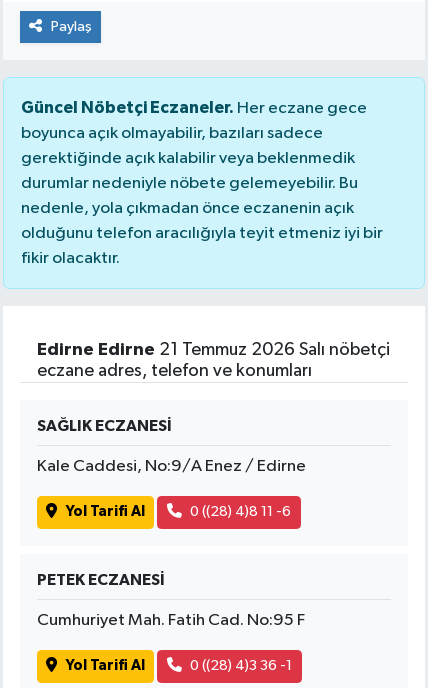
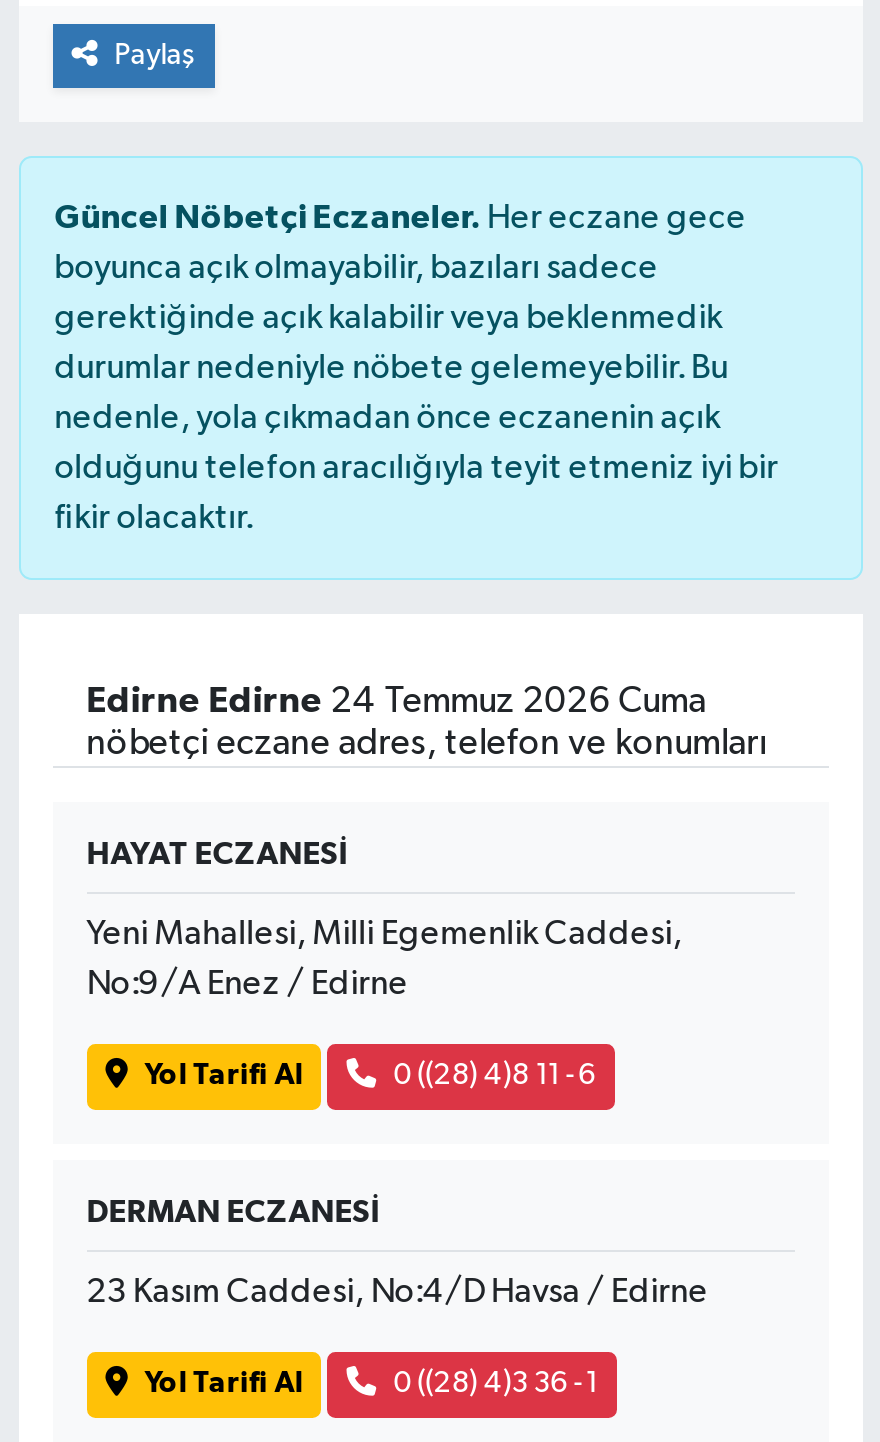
[37,341,390,475] Edirne Edirne 21 Temmuz 2026 Salı nöbetçi | eczane adres, telefon ve konumları | SAĞLIK ECZANESİ | Kale Caddesi, No:9/A Enez / Edirne -> [87,684,767,1002] Edirne Edirne 24 Temmuz 2026 Cuma | nöbetçi eczane adres, telefon ve konumları | HAYAT ECZANESİ | Yeni Mahallesi, Milli Egemenlik Caddesi, | No:9/A Enez / Edirne
[37,572,165,588] PETEK ECZANESİ -> [87,1196,381,1228] DERMAN ECZANESİ
[37,612,305,629] Cumhuriyet Mah. Fatih Cad. No:95 F -> [87,1276,709,1310] 23 Kasım Caddesi, No:4/D Havsa / Edirne

